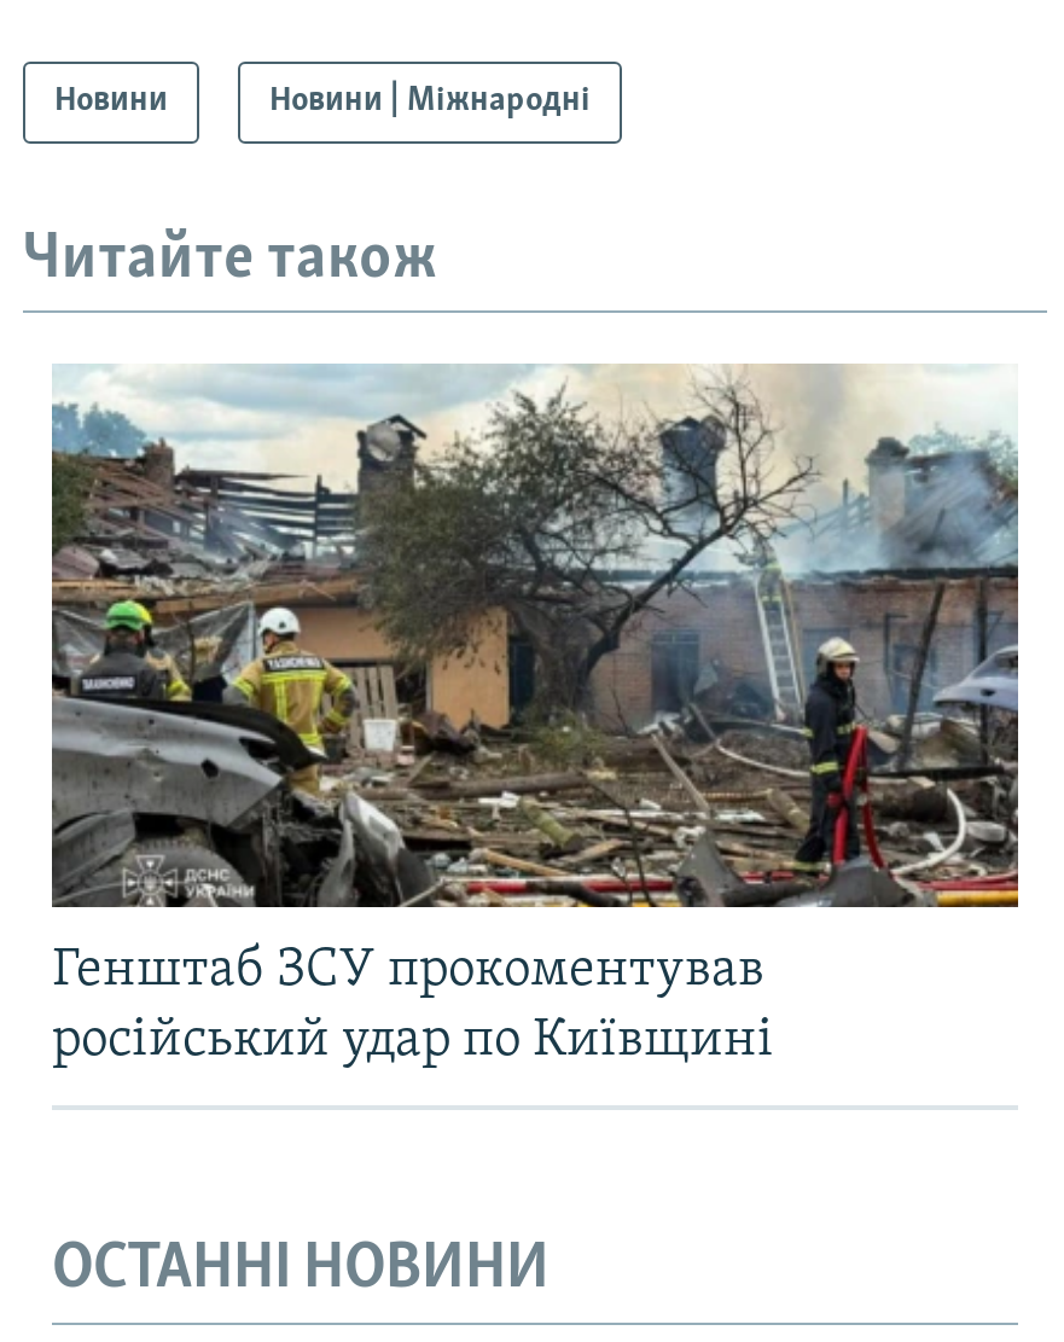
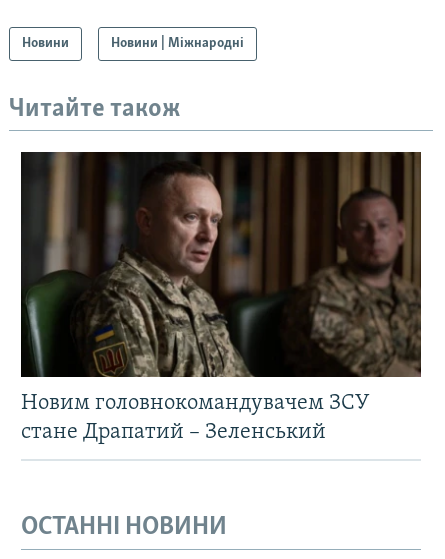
[50,364,1021,1070] [image] | Генштаб ЗСУ прокоментував | російський удар по Київщині -> [20,151,422,444] [image] | Новим головнокомандувачем ЗСУ | стане Драпатий – Зеленський

